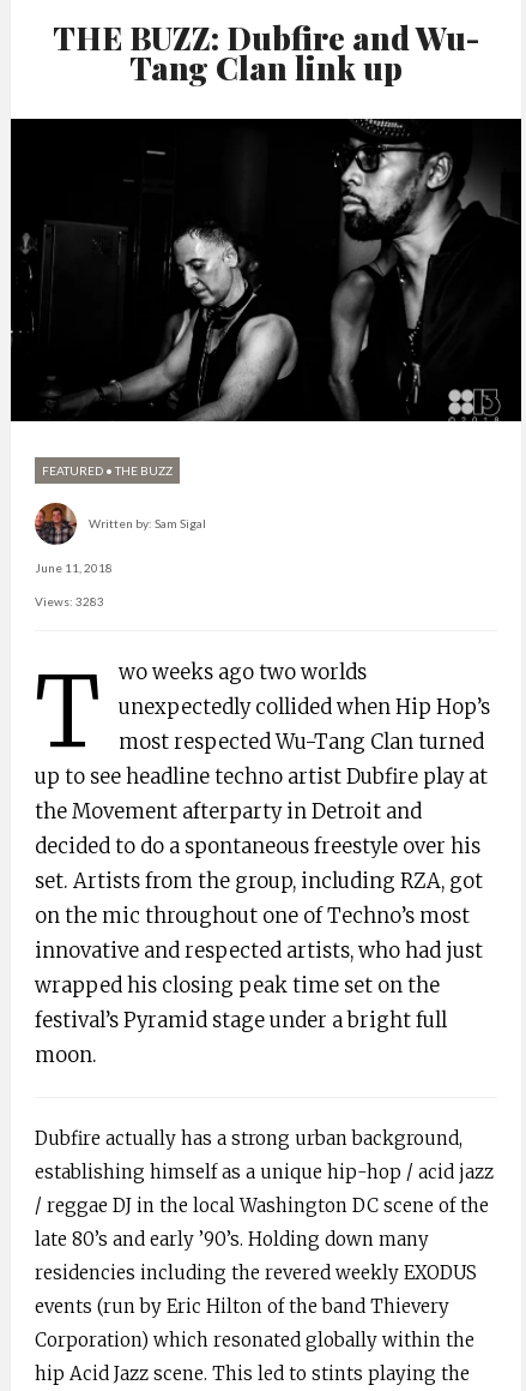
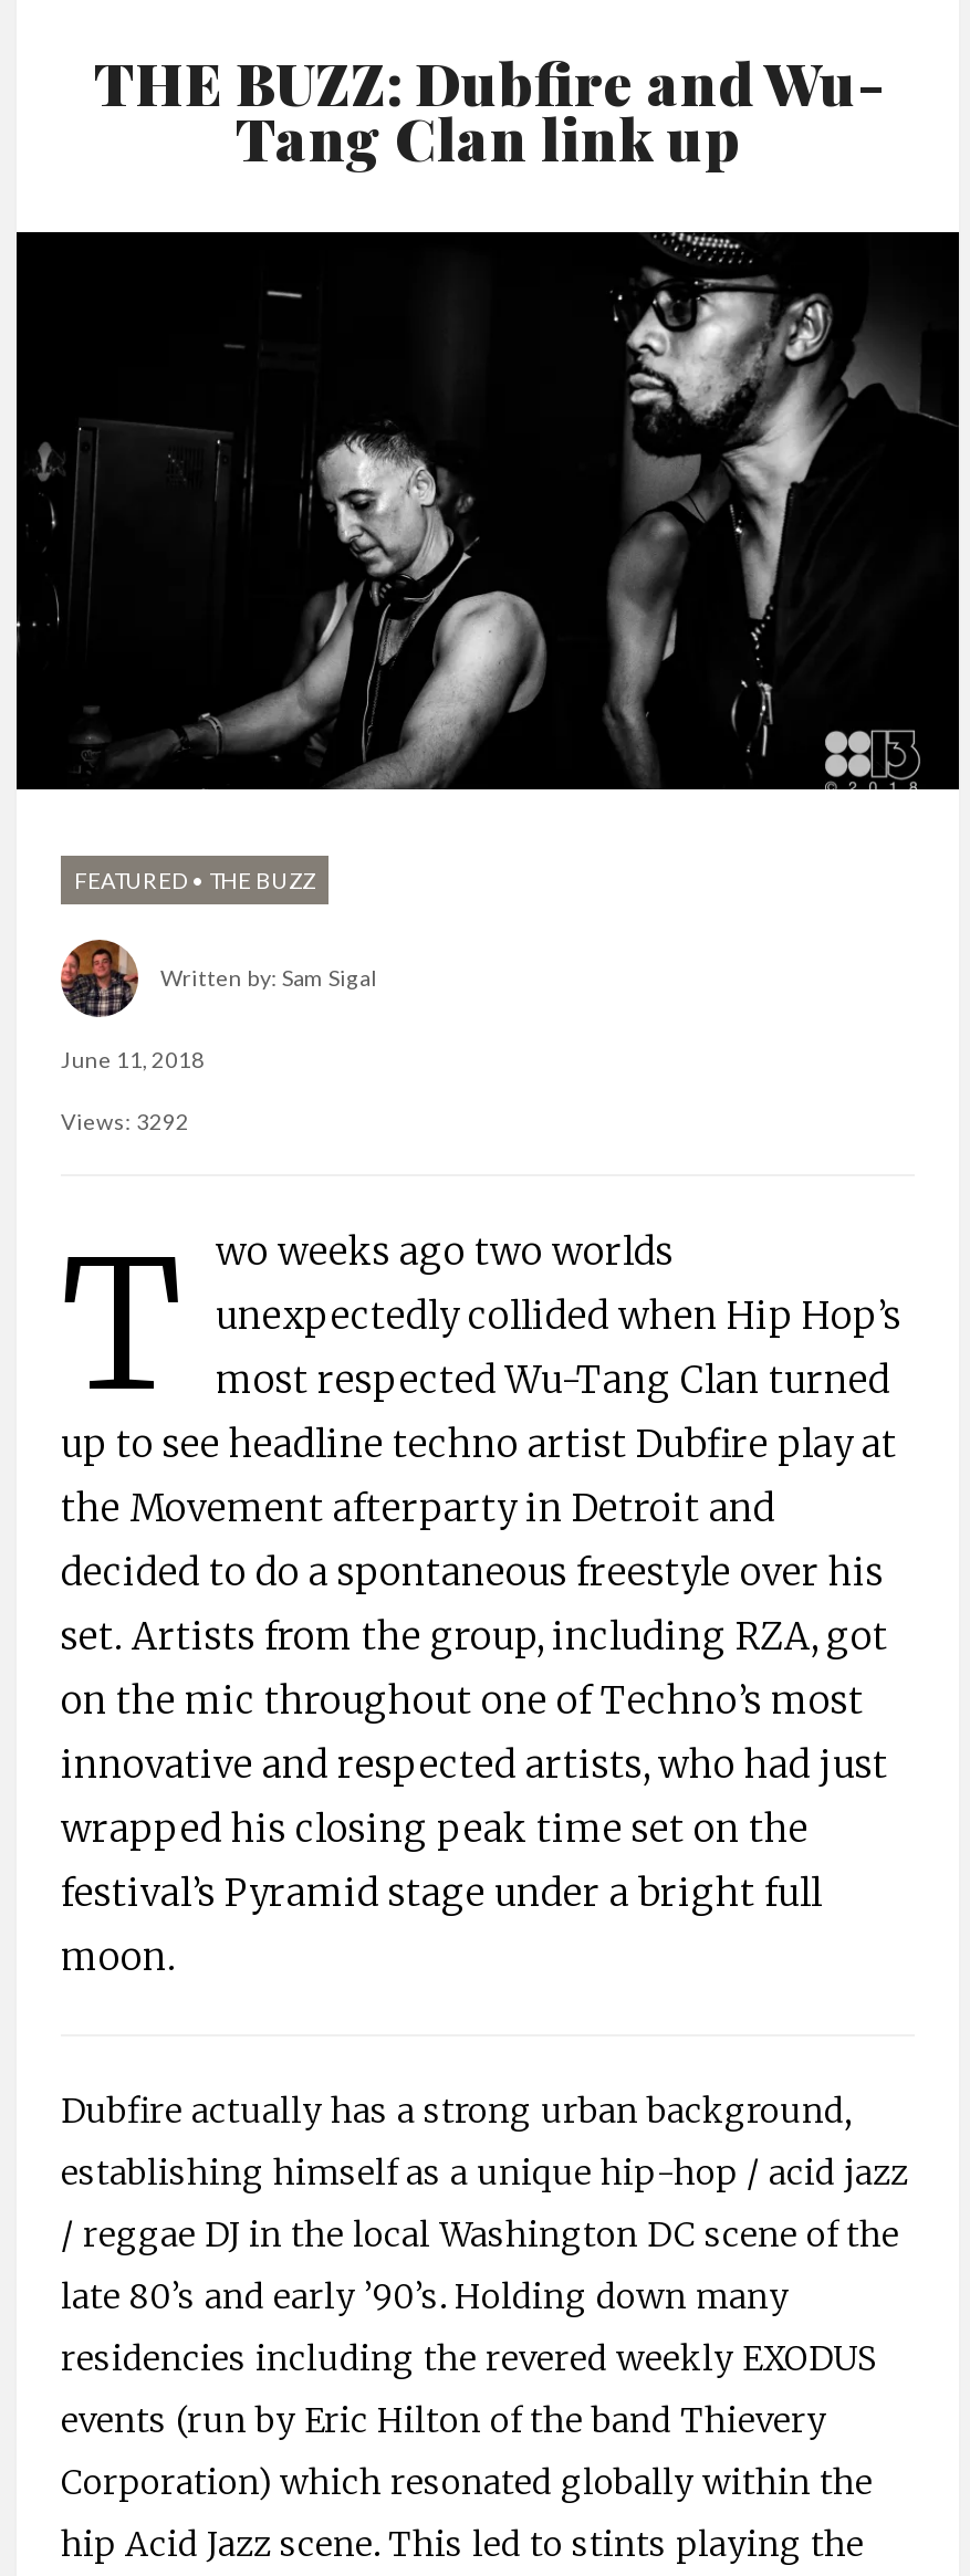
[35,594,104,609] Views: 3283 -> [61,1108,189,1135] Views: 3292

